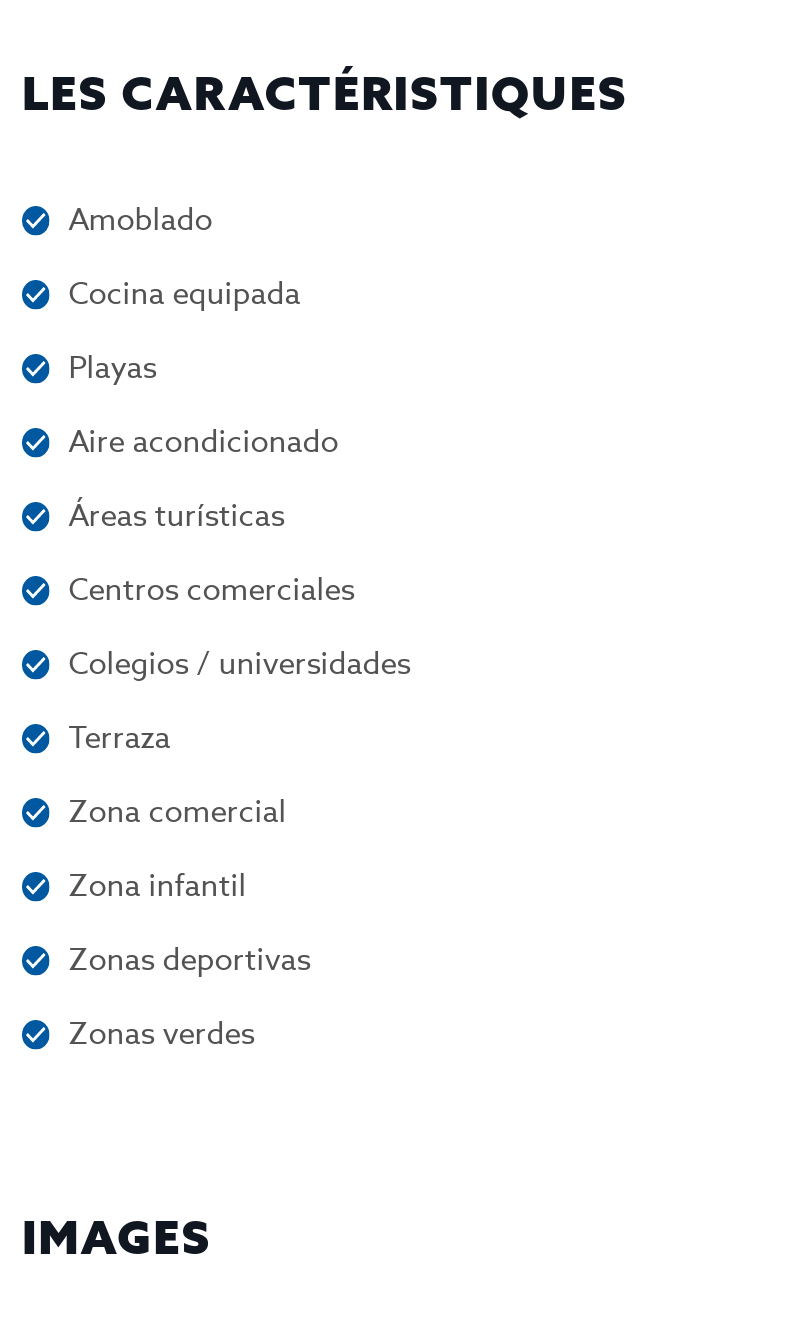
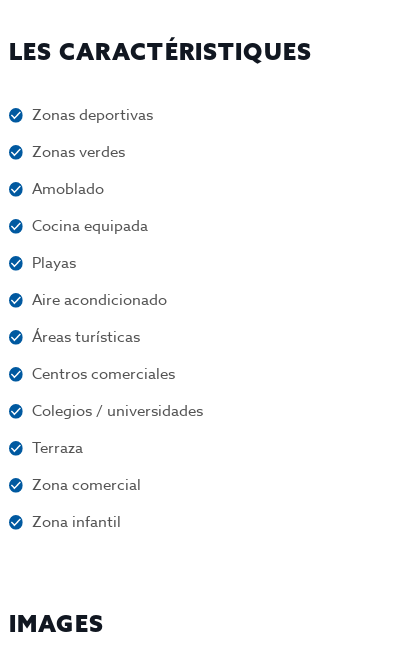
moved [68,198,410,908] -> [32,178,203,533]: Amoblado | Cocina equipada | Playas | ... | Zona comercial | Zona infantil
moved [68,938,310,1056] -> [32,104,153,163]: Zonas deportivas | Zonas verdes

